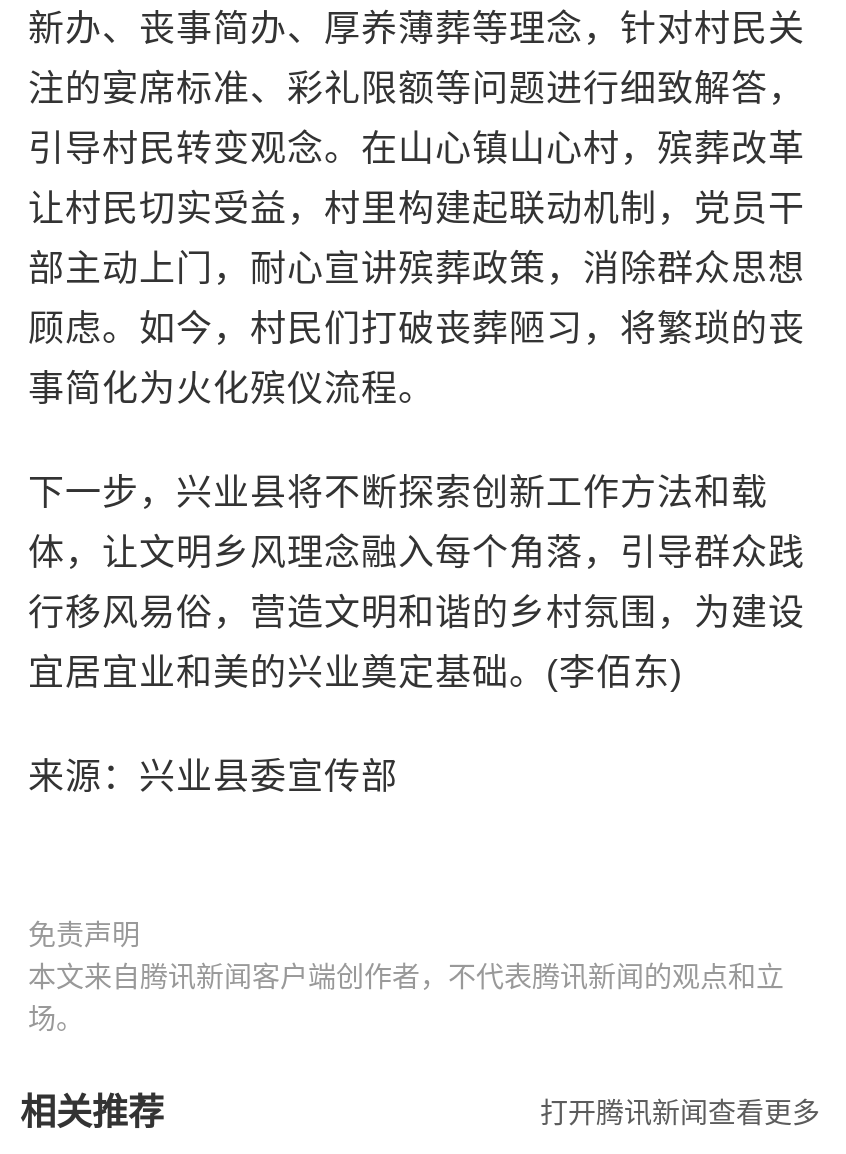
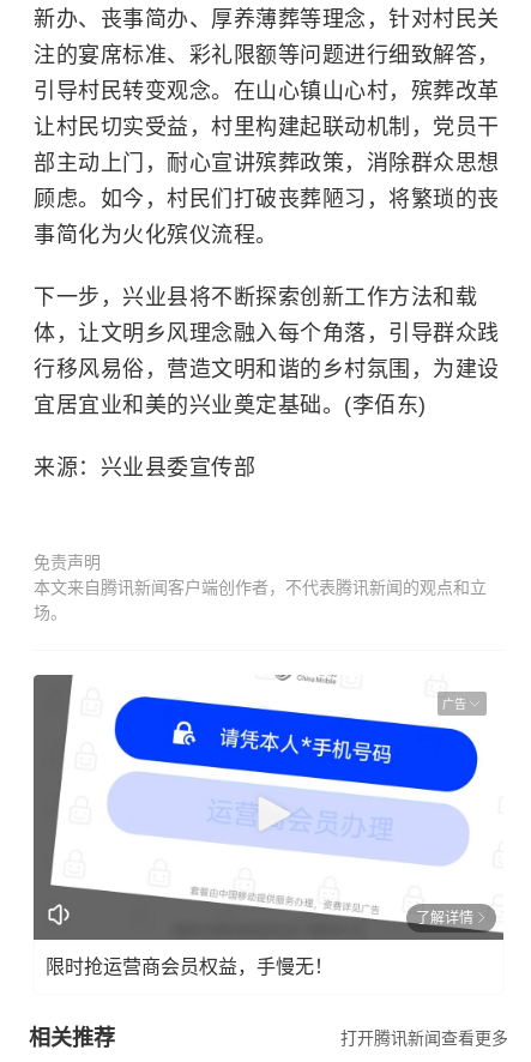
none -> [32,675,505,941] [image] | 广告
none -> [46,909,473,976] 了解详情 | 限时抢运营商会员权益，手慢无！

